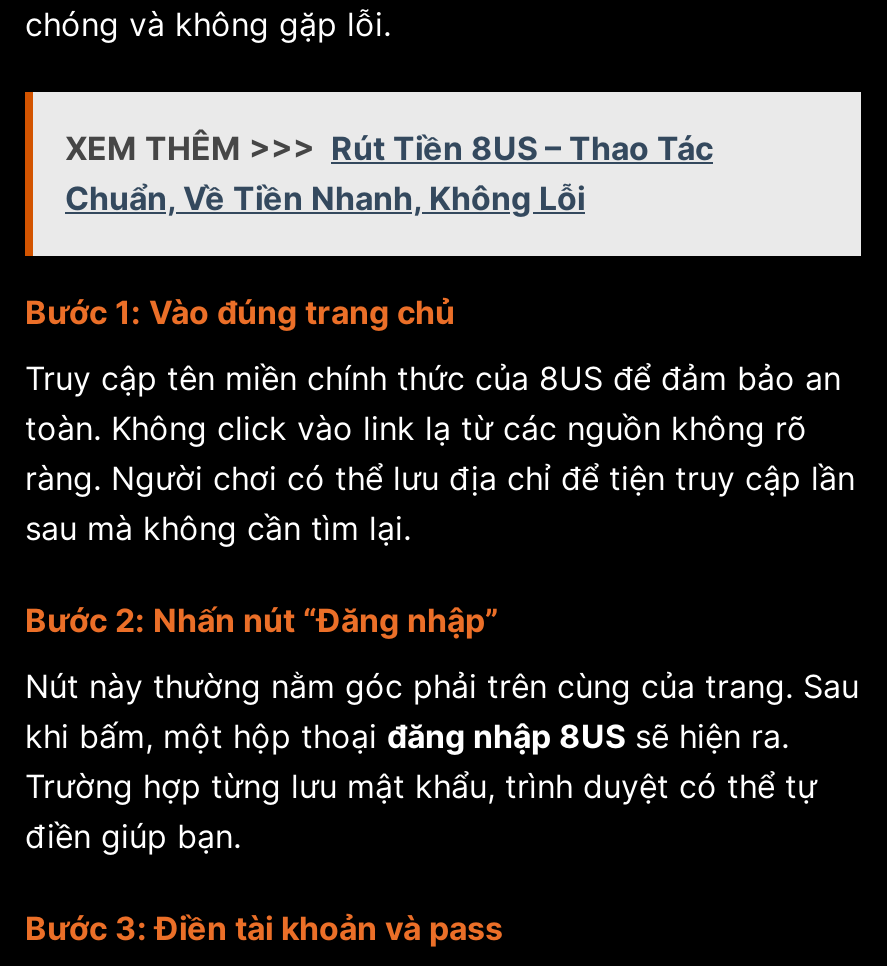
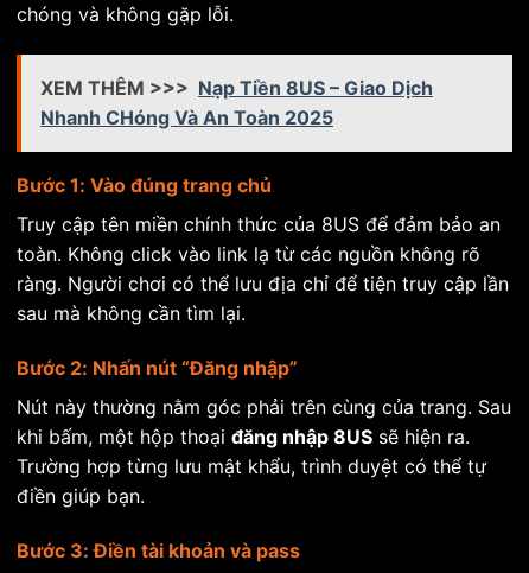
[65,129,713,219] XEM THÊM >>> Rút Tiền 8US – Thao Tác | Chuẩn, Về Tiền Nhanh, Không Lỗi -> [40,76,433,130] XEM THÊM >>> Nạp Tiền 8US – Giao Dịch | Nhanh CHóng Và An Toàn 2025

